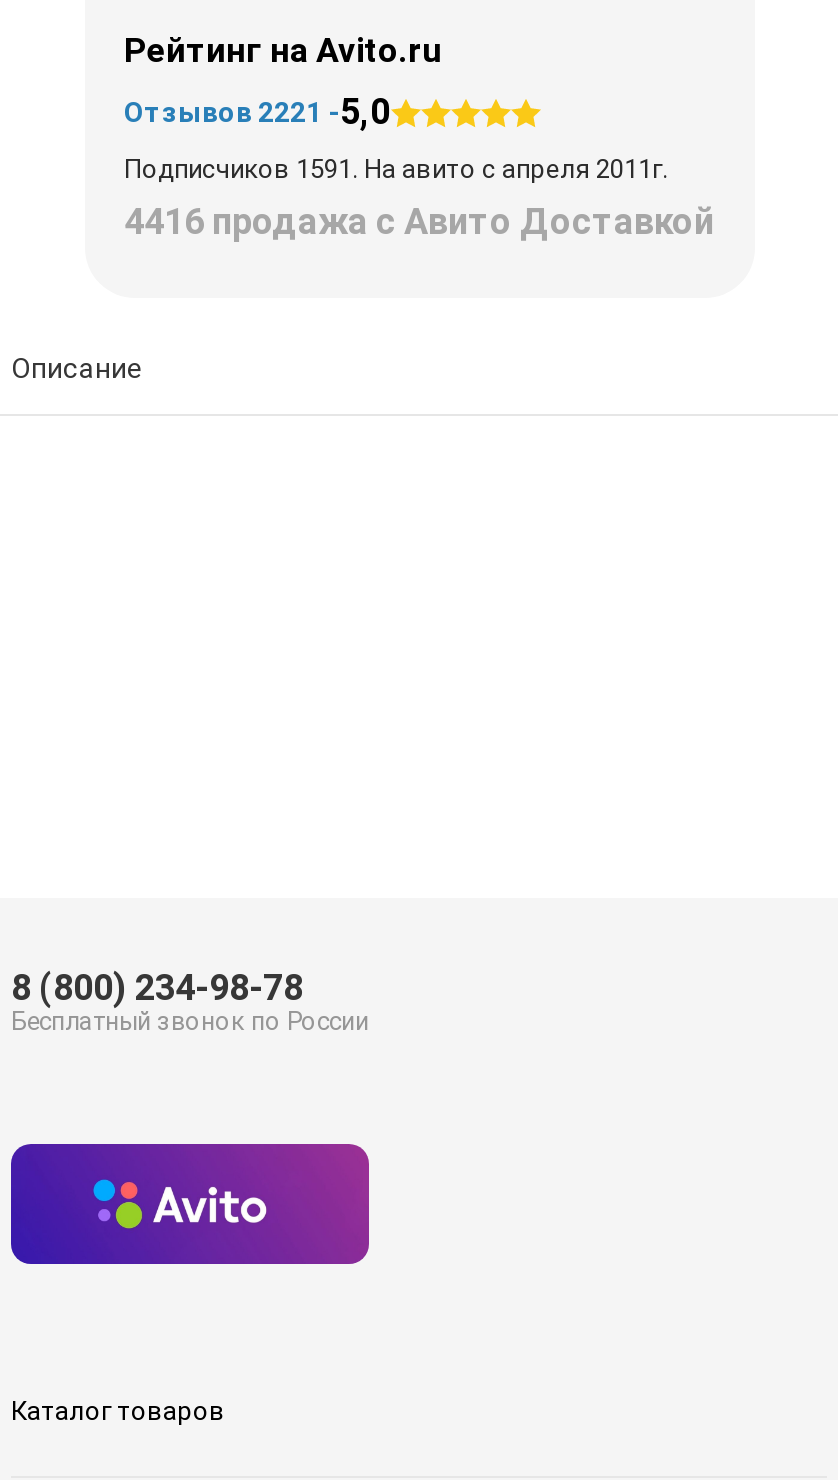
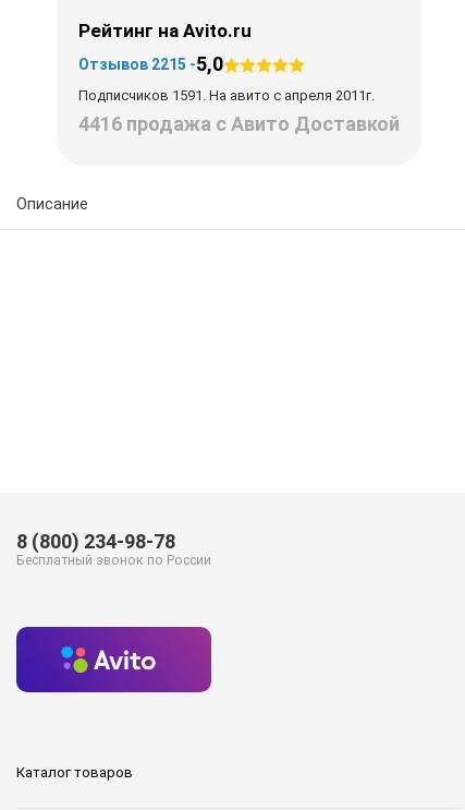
[124,91,390,133] Отзывов 2221 -5,0 -> [78,53,223,76] Отзывов 2215 -5,0

